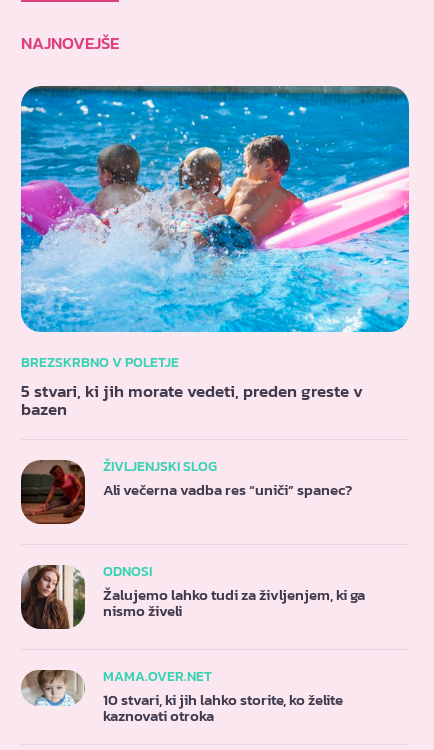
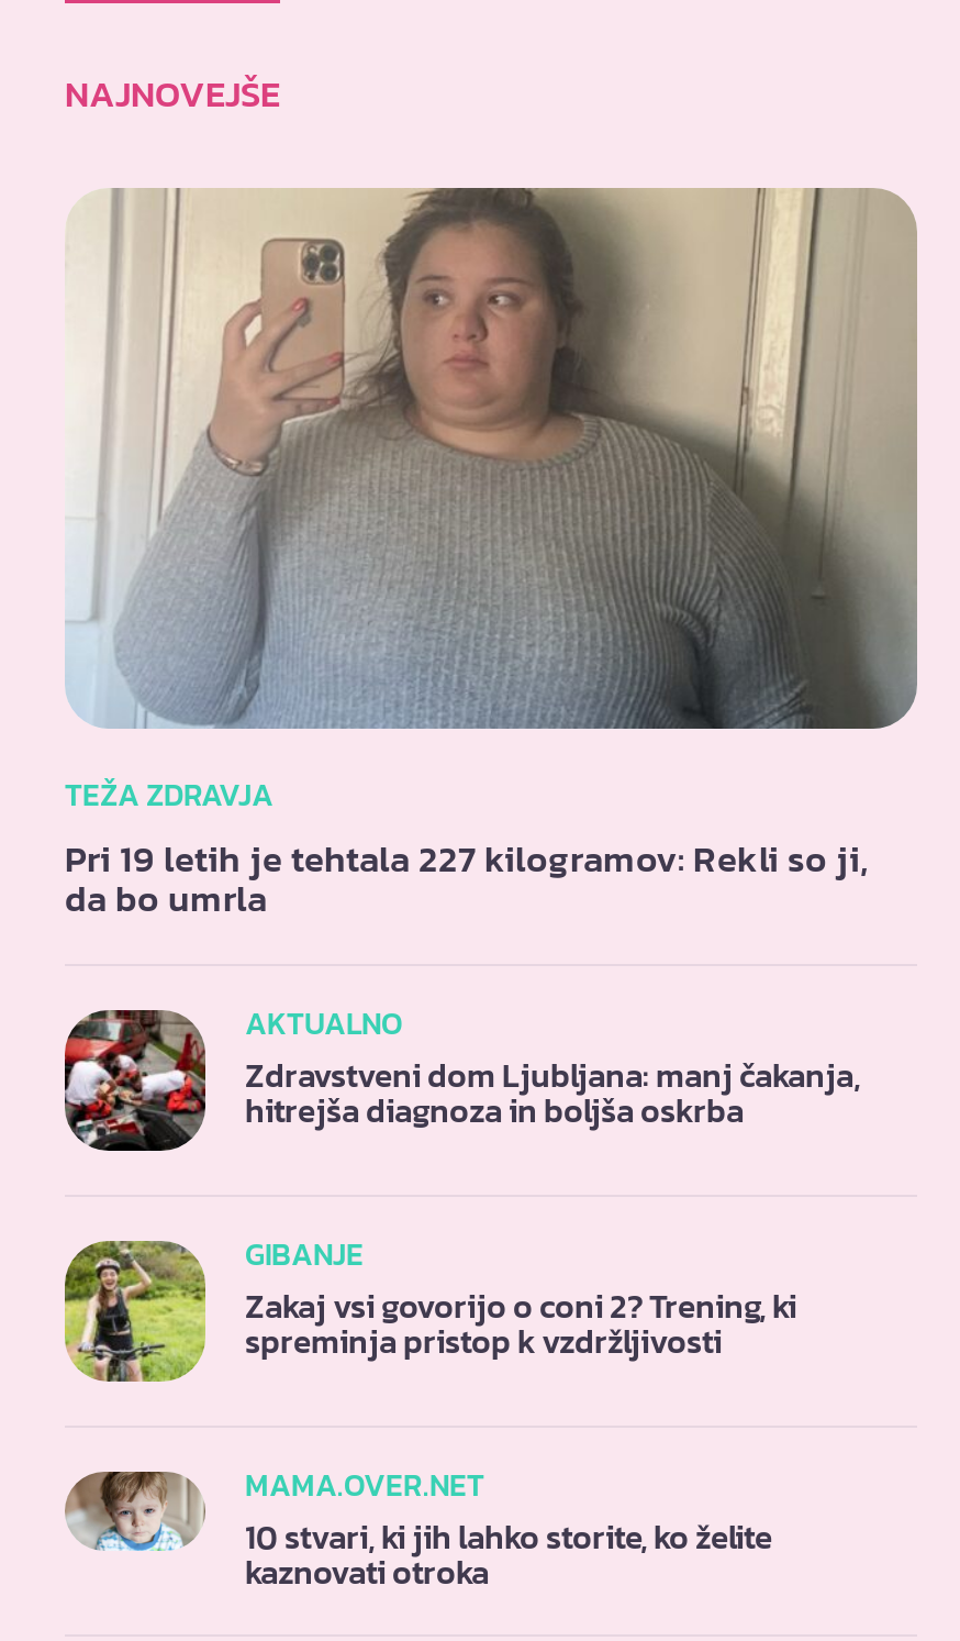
[20,85,410,422] [image] | BREZSKRBNO V POLETJE | 5 stvari, ki jih morate vedeti, preden greste v | bazen -> [65,186,919,926] [image] | TEŽA ZDRAVJA | Pri 19 letih je tehtala 227 kilogramov: Rekli so ji, | da bo umrla
[20,456,352,524] [image] | ŽIVLJENJSKI SLOG | Ali večerna vadba res “uniči” spanec? -> [63,1001,860,1153] [image] | AKTUALNO | Zdravstveni dom Ljubljana: manj čakanja, | hitrejša diagnoza in boljša oskrba
[20,561,365,630] [image] | ODNOSI | Žalujemo lahko tudi za življenjem, ki ga | nismo živeli -> [63,1232,796,1384] [image] | GIBANJE | Zakaj vsi govorijo o coni 2? Trening, ki | spreminja pristop k vzdržljivosti

